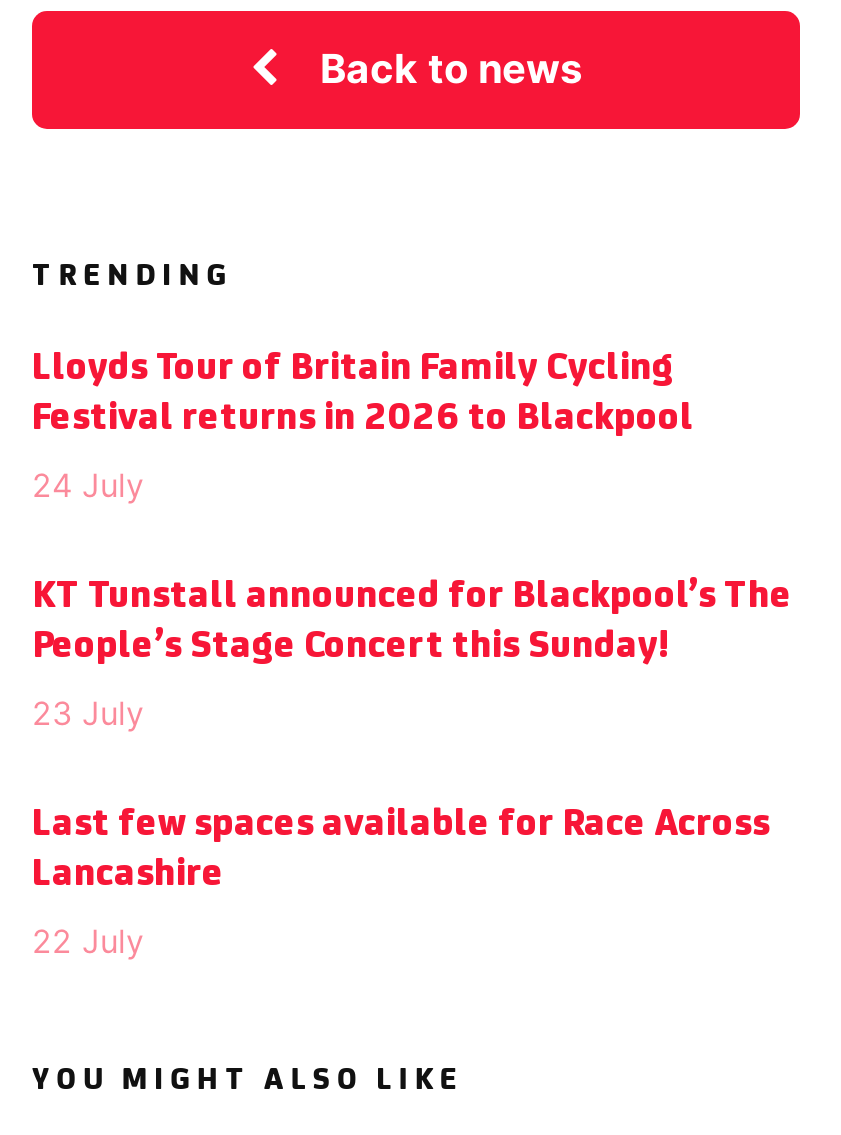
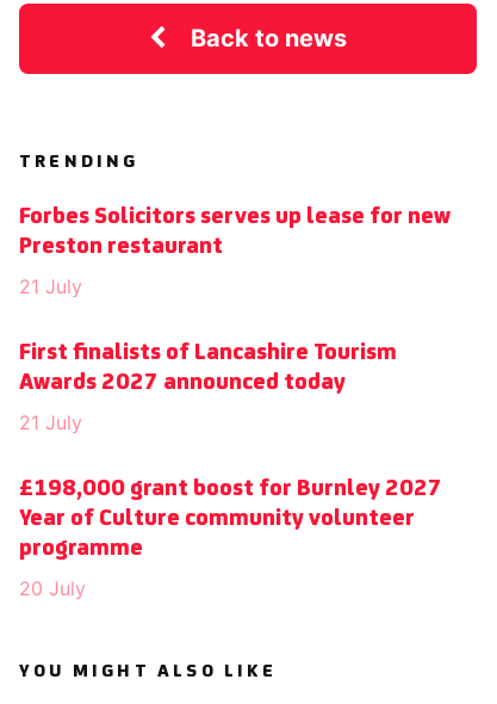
[32,349,694,439] Lloyds Tour of Britain Family Cycling | Festival returns in 2026 to Blackpool -> [19,205,451,259] Forbes Solicitors serves up lease for new | Preston restaurant
[32,465,144,505] 24 July -> [19,274,82,298] 21 July
[32,577,792,667] KT Tunstall announced for Blackpool’s The | People’s Stage Concert this Sunday! -> [19,341,397,395] First finalists of Lancashire Tourism | Awards 2027 announced today
[32,693,144,733] 23 July -> [19,410,82,434] 21 July
[32,805,770,895] Last few spaces available for Race Across | Lancashire -> [19,477,442,561] £198,000 grant boost for Burnley 2027 | Year of Culture community volunteer | programme
[32,921,144,961] 22 July -> [19,576,86,600] 20 July

